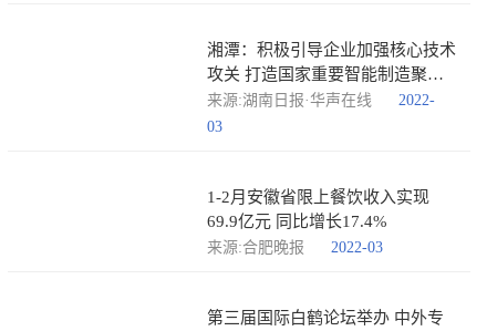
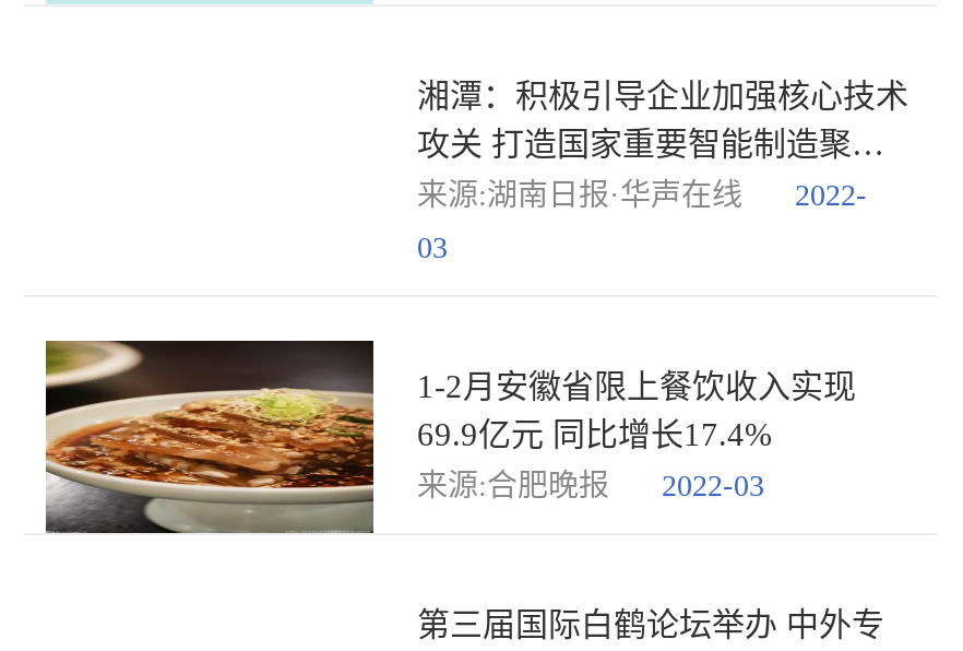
none -> [44,339,376,535] [image]

